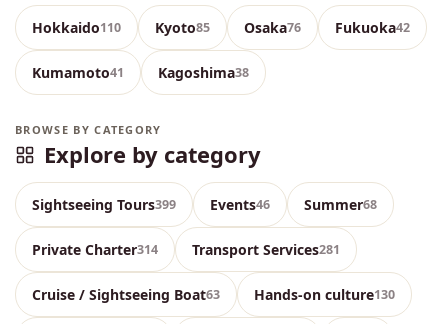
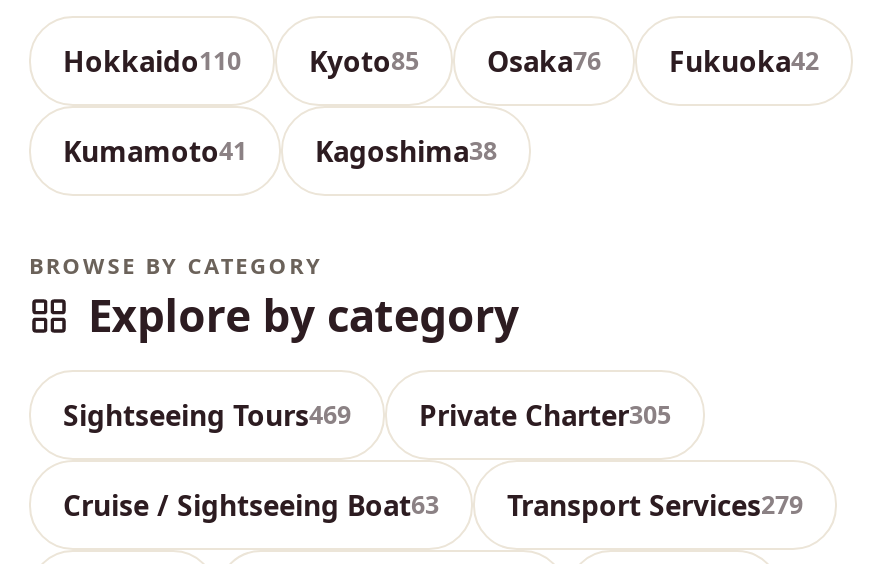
[32,194,377,258] Sightseeing Tours399 | Events46 | Summer68 | Private Charter314 | Transport Services281 -> [63,395,671,433] Sightseeing Tours469 | Private Charter305
[254,284,395,303] Hands-on culture130 -> [507,485,803,523] Transport Services279

